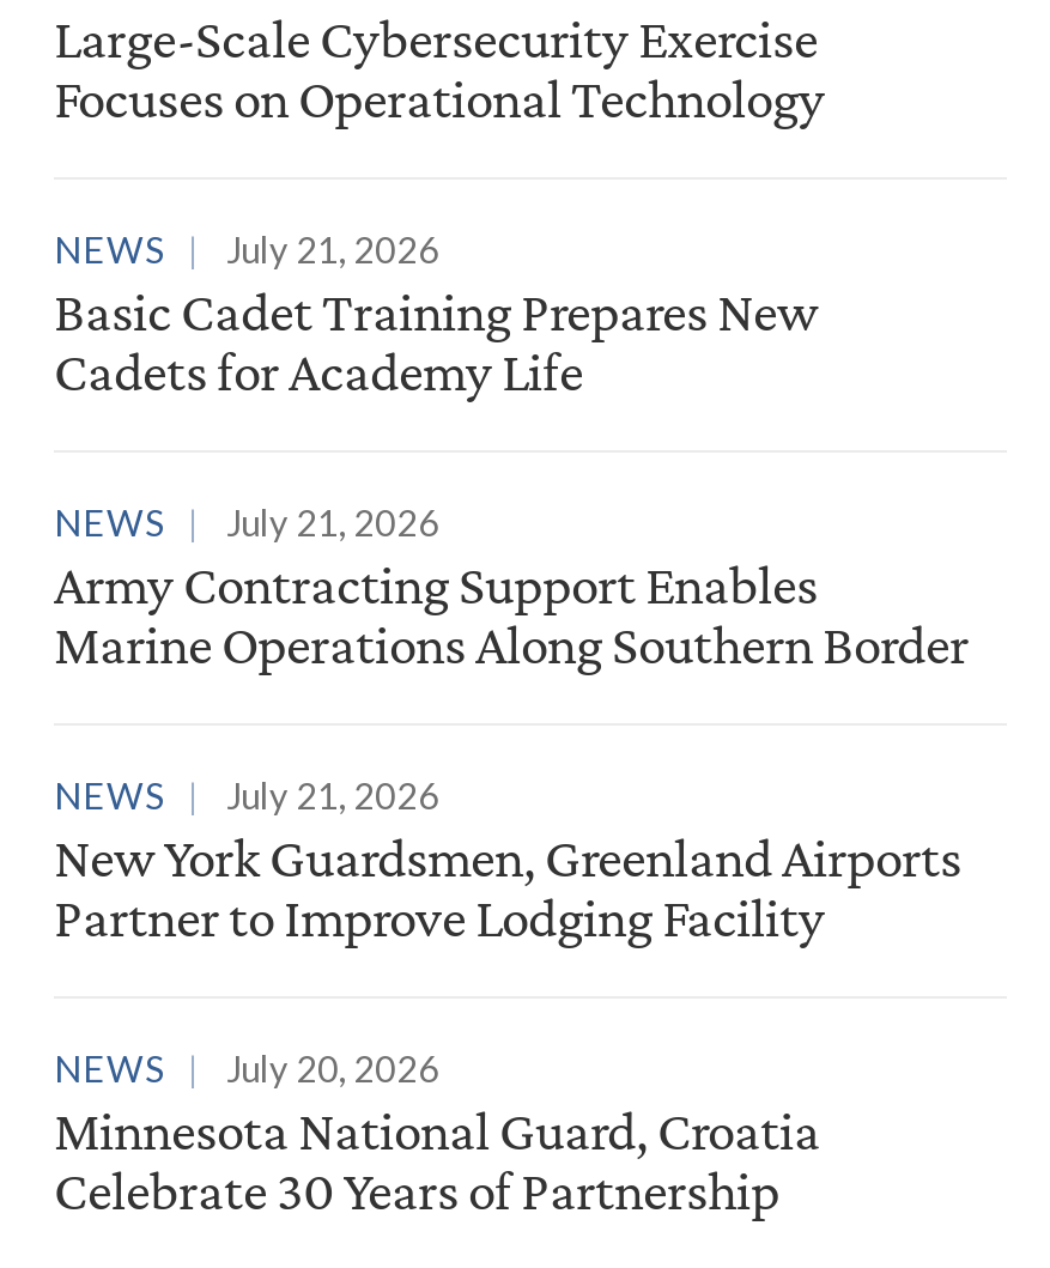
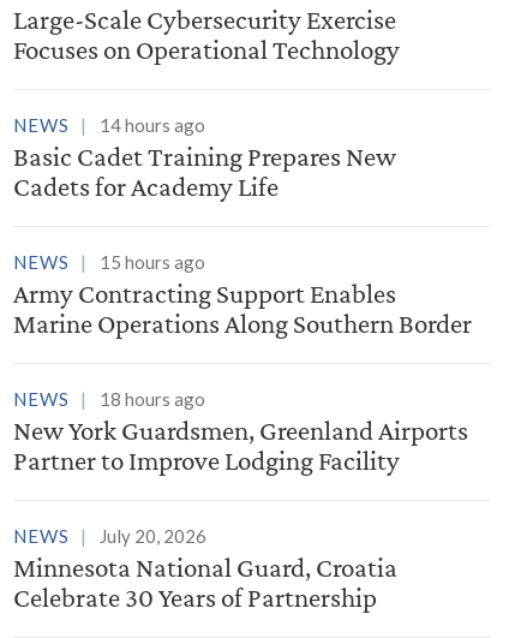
[54,228,439,271] NEWS July 21, 2026 -> [13,114,205,136] NEWS 14 hours ago
[54,501,439,544] NEWS July 21, 2026 -> [13,251,205,273] NEWS 15 hours ago
[54,774,439,817] NEWS July 21, 2026 -> [13,388,205,410] NEWS 18 hours ago

